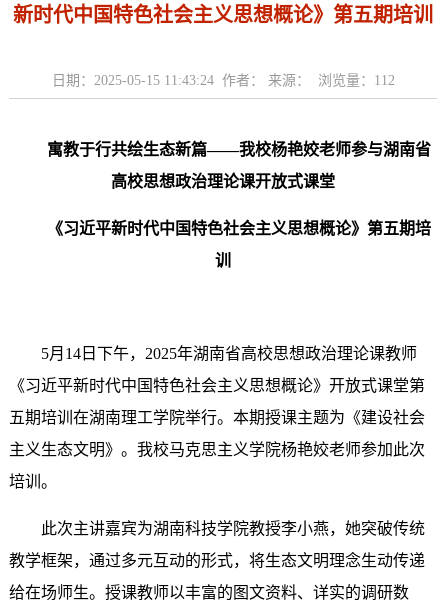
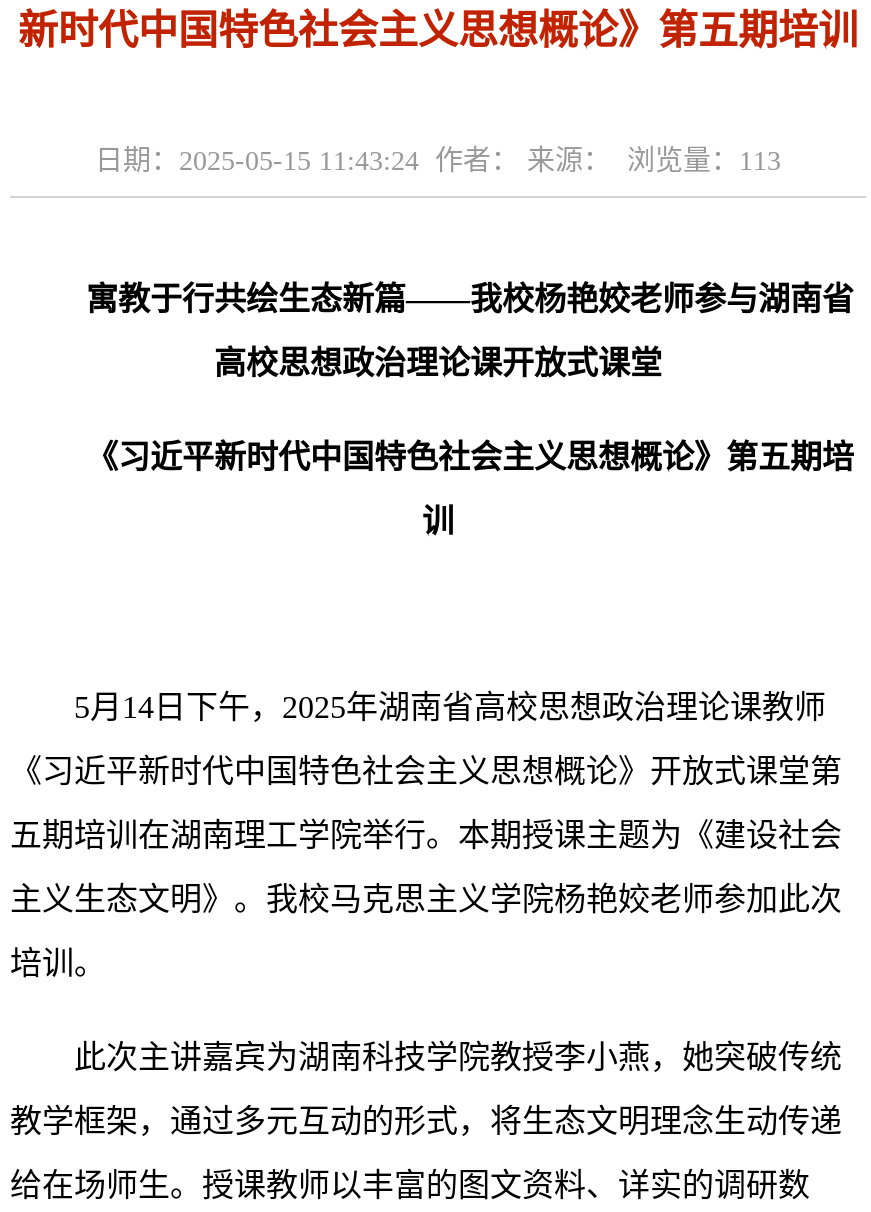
[51,73,394,88] 日期：2025-05-15 11:43:24 作者： 来源： 浏览量：112 -> [95,146,781,176] 日期：2025-05-15 11:43:24 作者： 来源： 浏览量：113

